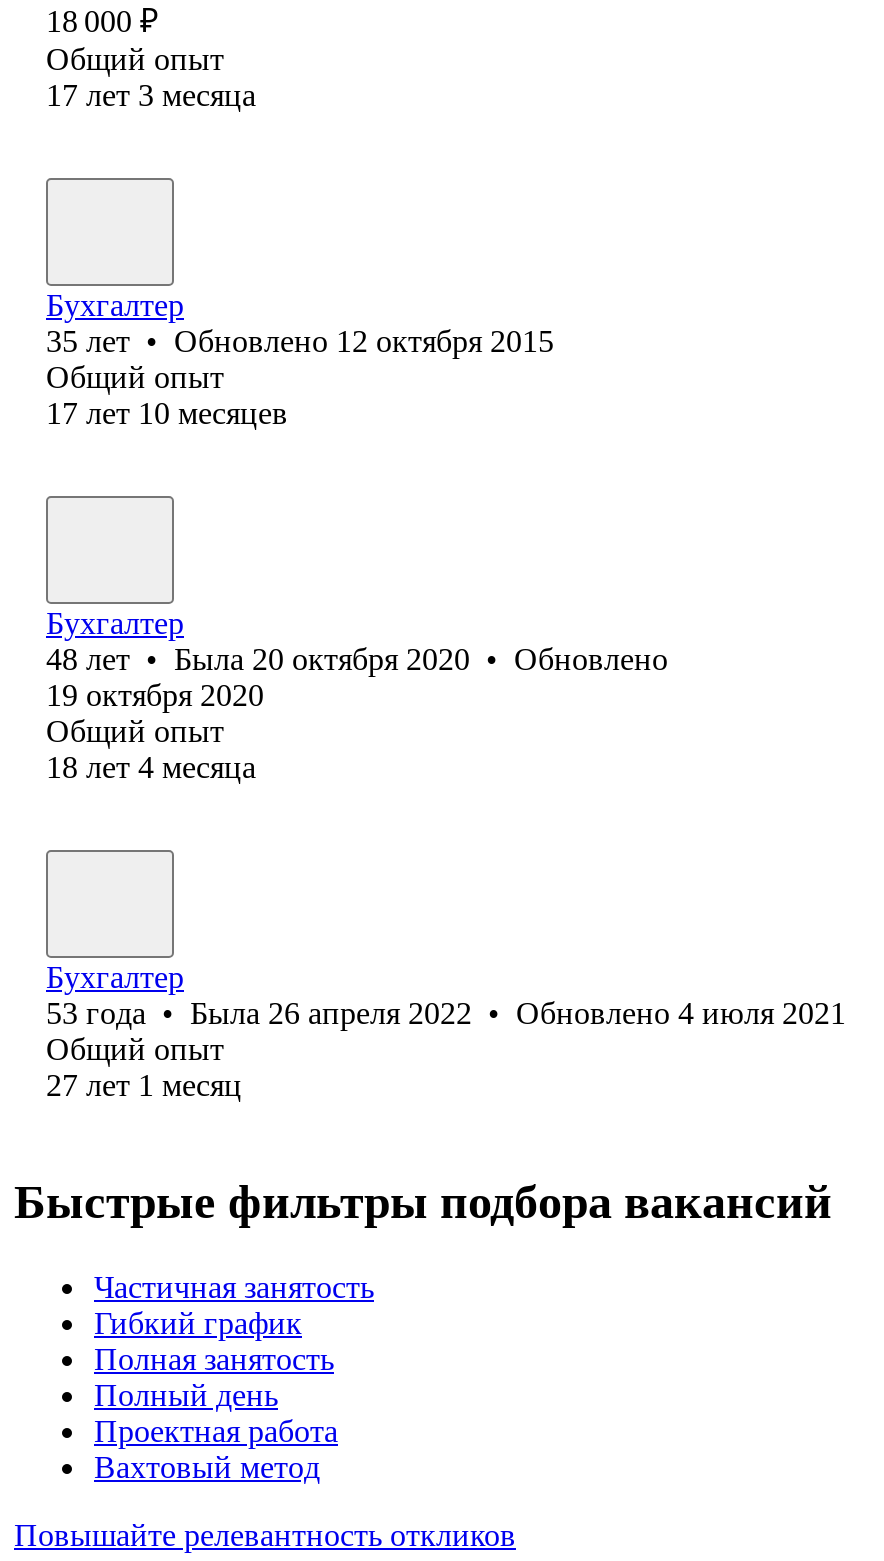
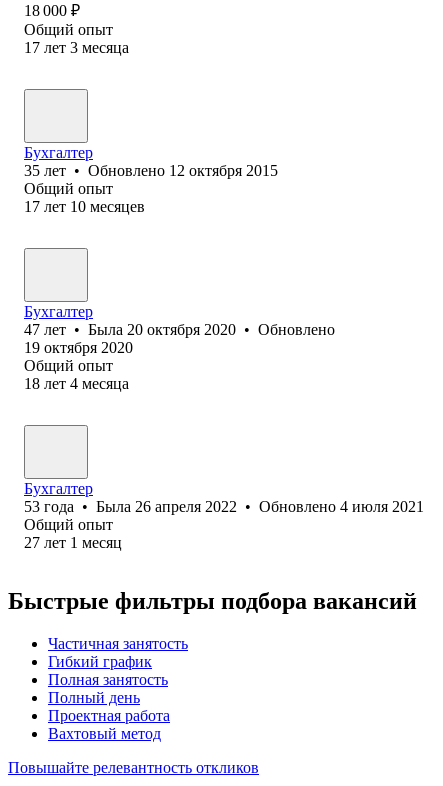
[46,642,668,676] 48 лет • Была 20 октября 2020 • Обновлено -> [24,321,335,338] 47 лет • Была 20 октября 2020 • Обновлено

